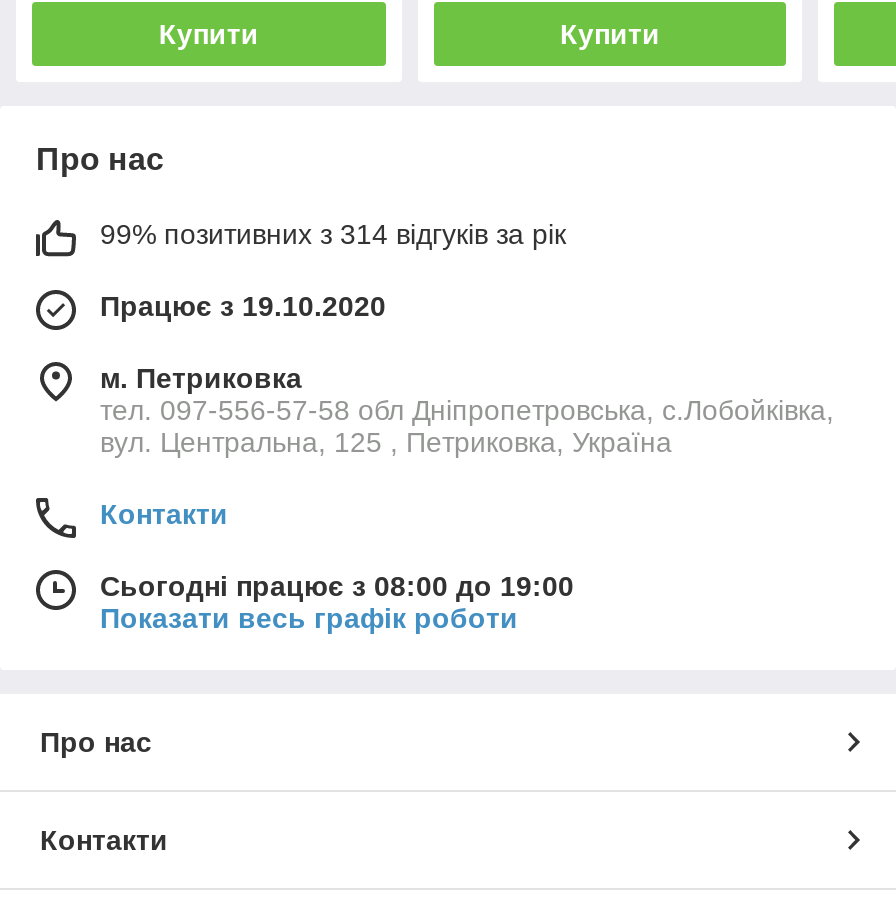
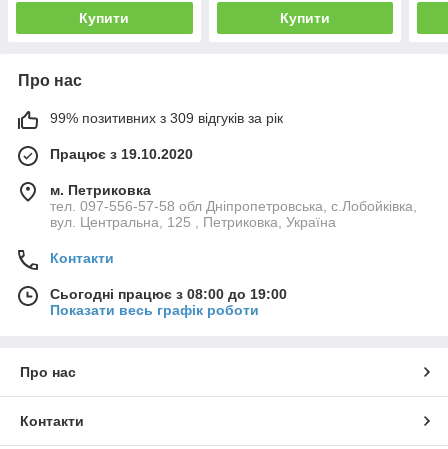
[100,218,566,250] 99% позитивних з 314 відгуків за рік -> [50,110,283,126] 99% позитивних з 309 відгуків за рік

